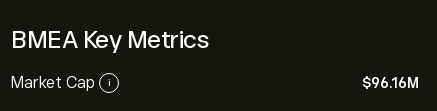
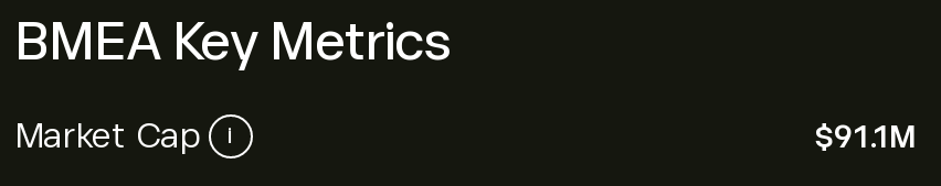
[362,75,419,91] $96.16M -> [814,119,916,154] $91.1M

